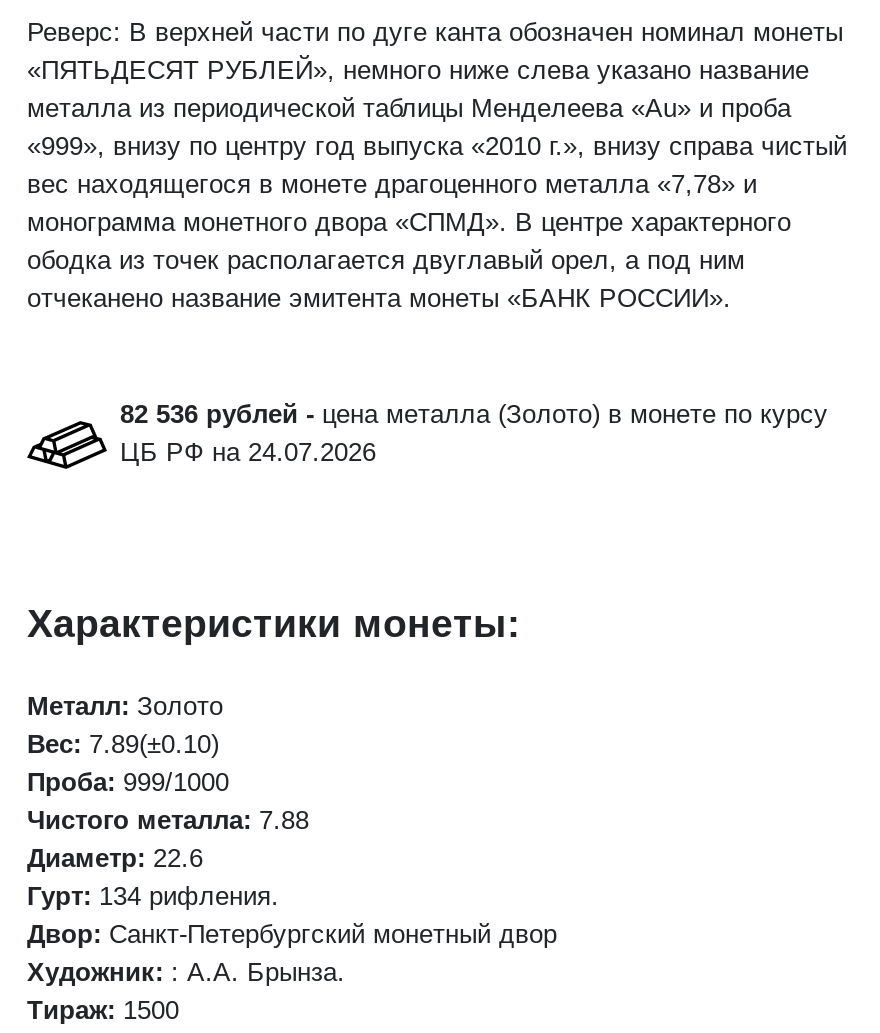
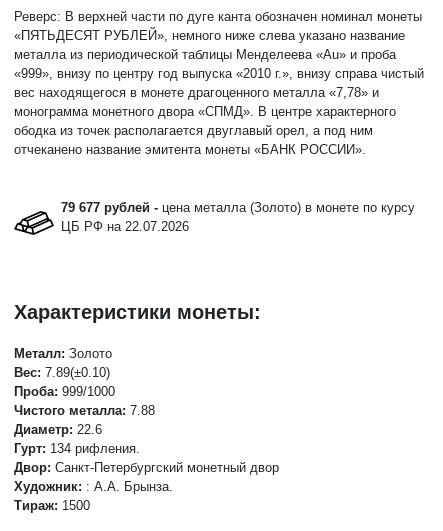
[120,399,828,429] 82 536 рублей - цена металла (Золото) в монете по курсу -> [60,200,414,215] 79 677 рублей - цена металла (Золото) в монете по курсу
[120,437,376,467] ЦБ РФ на 24.07.2026 -> [60,219,188,234] ЦБ РФ на 22.07.2026

